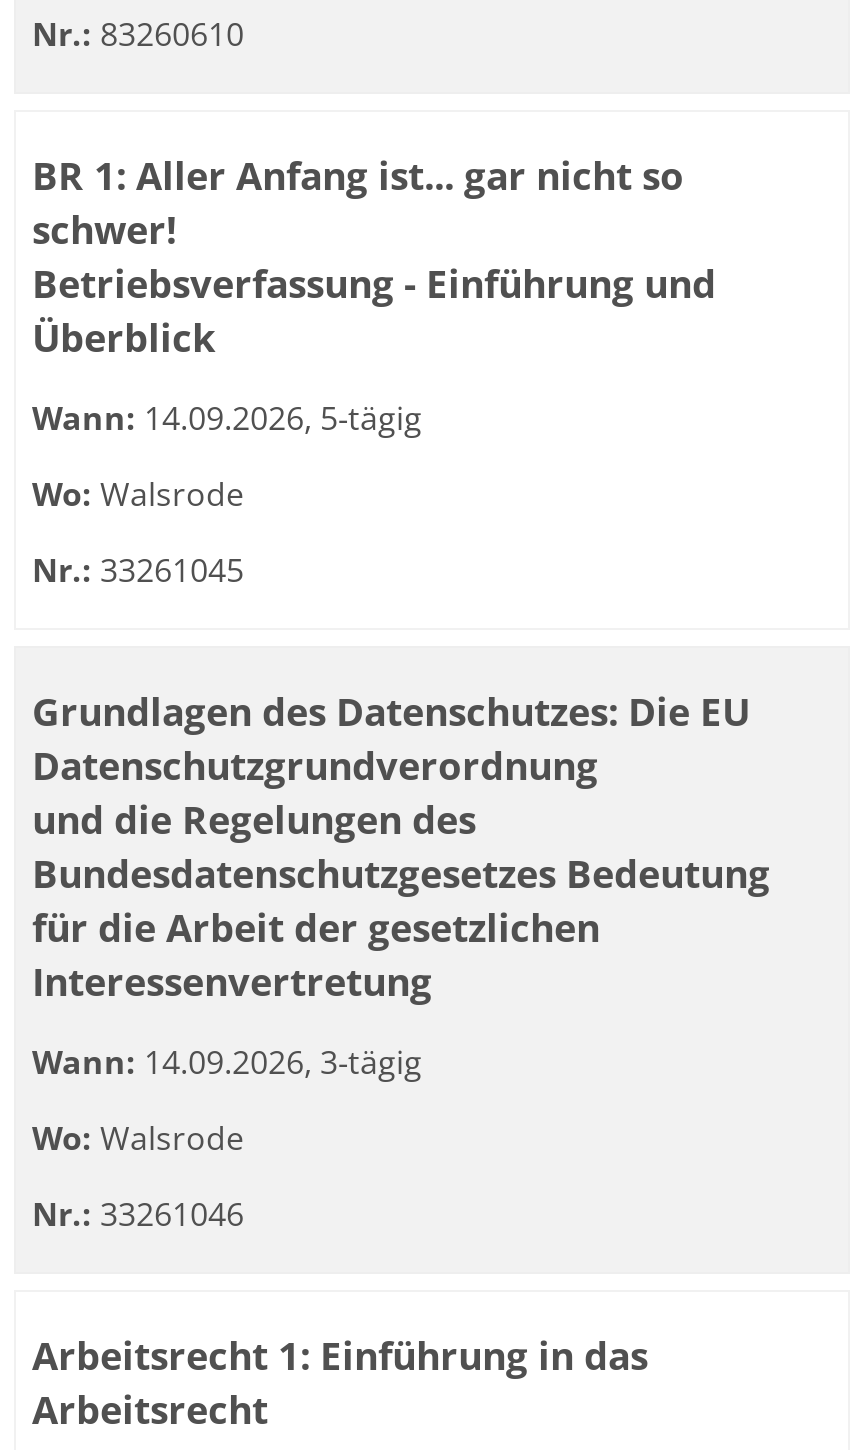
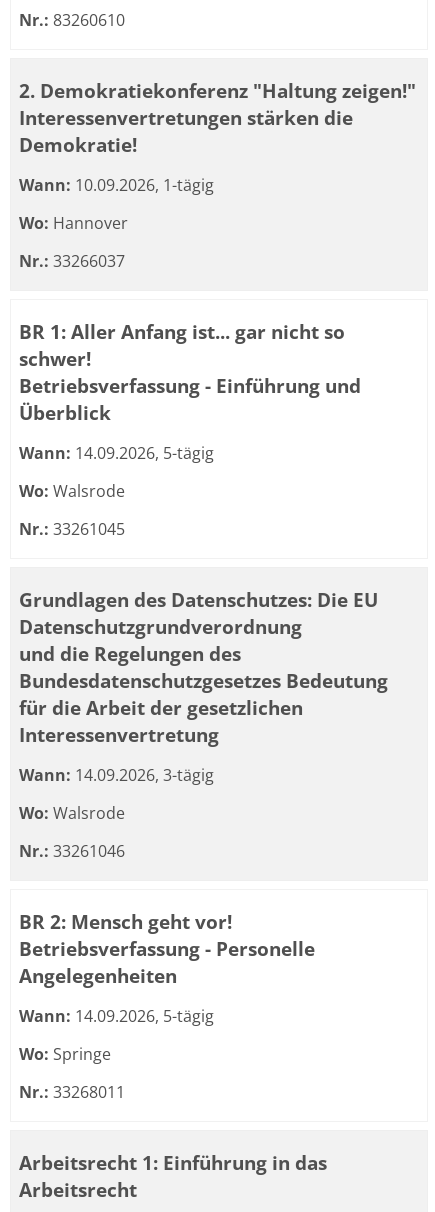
none -> [19,77,416,272] 2. Demokratiekonferenz "Haltung zeigen!" | Interessenvertretungen stärken die | Demokratie! | Wann: 10.09.2026, 1-tägig | Wo: Hannover | Nr.: 33266037
none -> [19,908,315,1103] BR 2: Mensch geht vor! | Betriebsverfassung - Personelle | Angelegenheiten | Wann: 14.09.2026, 5-tägig | Wo: Springe | Nr.: 33268011

